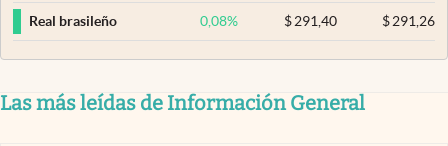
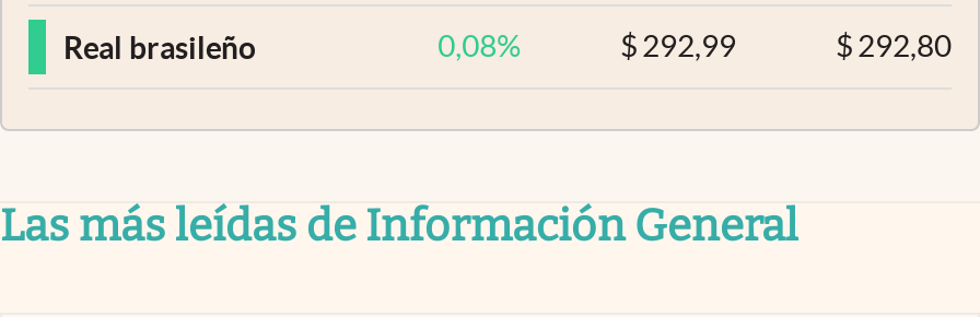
[283,13,336,29] $ 291,40 -> [620,28,736,63] $ 292,99
[382,13,435,29] $ 291,26 -> [836,28,952,63] $ 292,80

